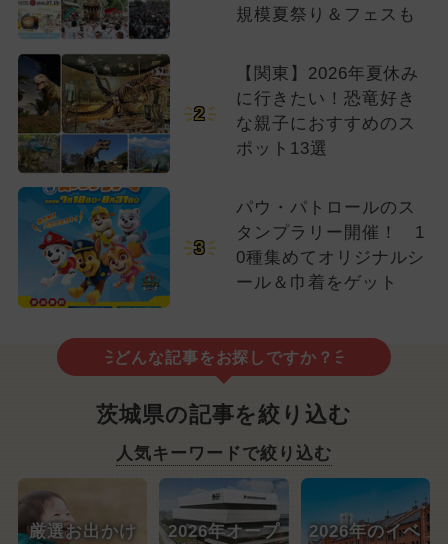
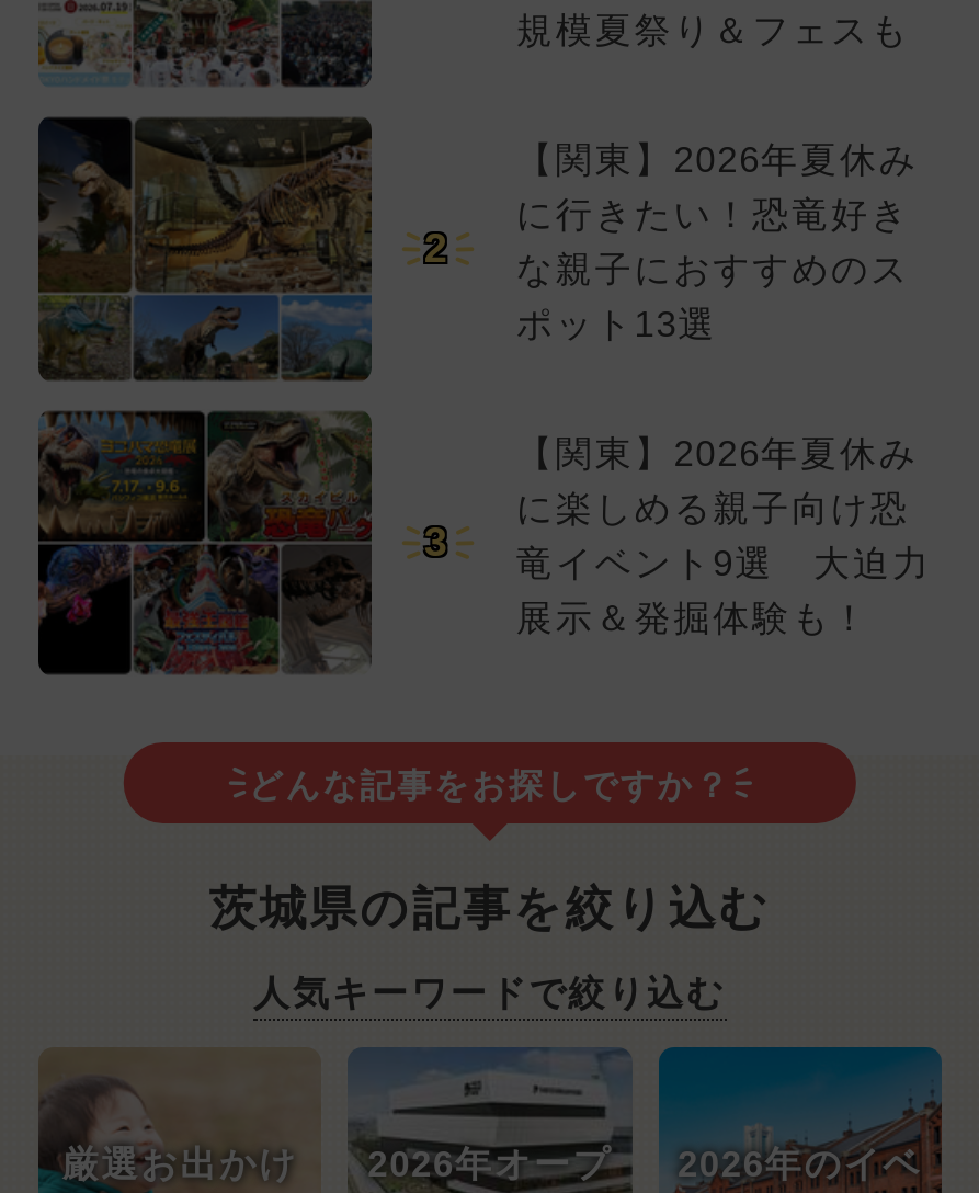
[17,186,171,309] [image] -> [36,408,374,678] [image]
[236,197,425,291] パウ・パトロールのス | タンプラリー開催！ 1 | 0種集めてオリジナルシ | ール＆巾着をゲット -> [516,433,932,639] 【関東】2026年夏休み | に楽しめる親子向け恐 | 竜イベント9選 大迫力 | 展示＆発掘体験も！

